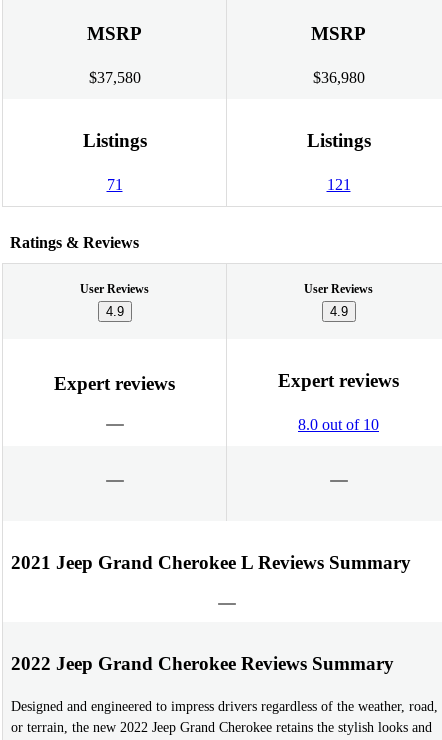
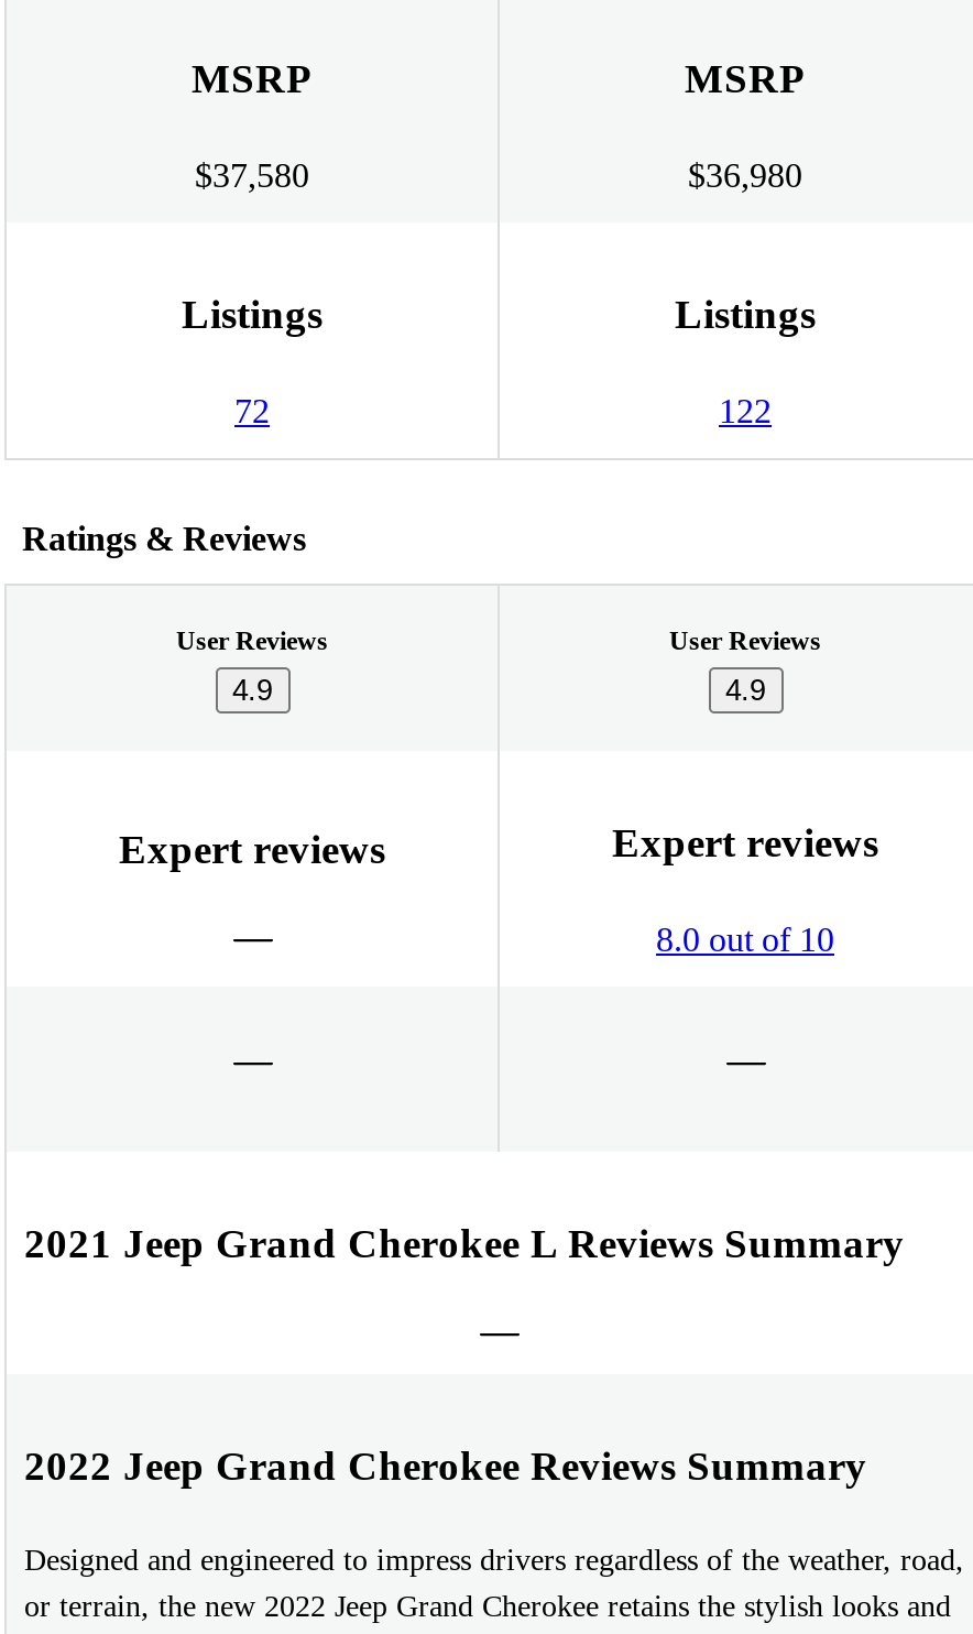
[106,176,122,193] 71 -> [234,393,270,430] 72
[326,176,350,193] 121 -> [719,393,772,430] 122

